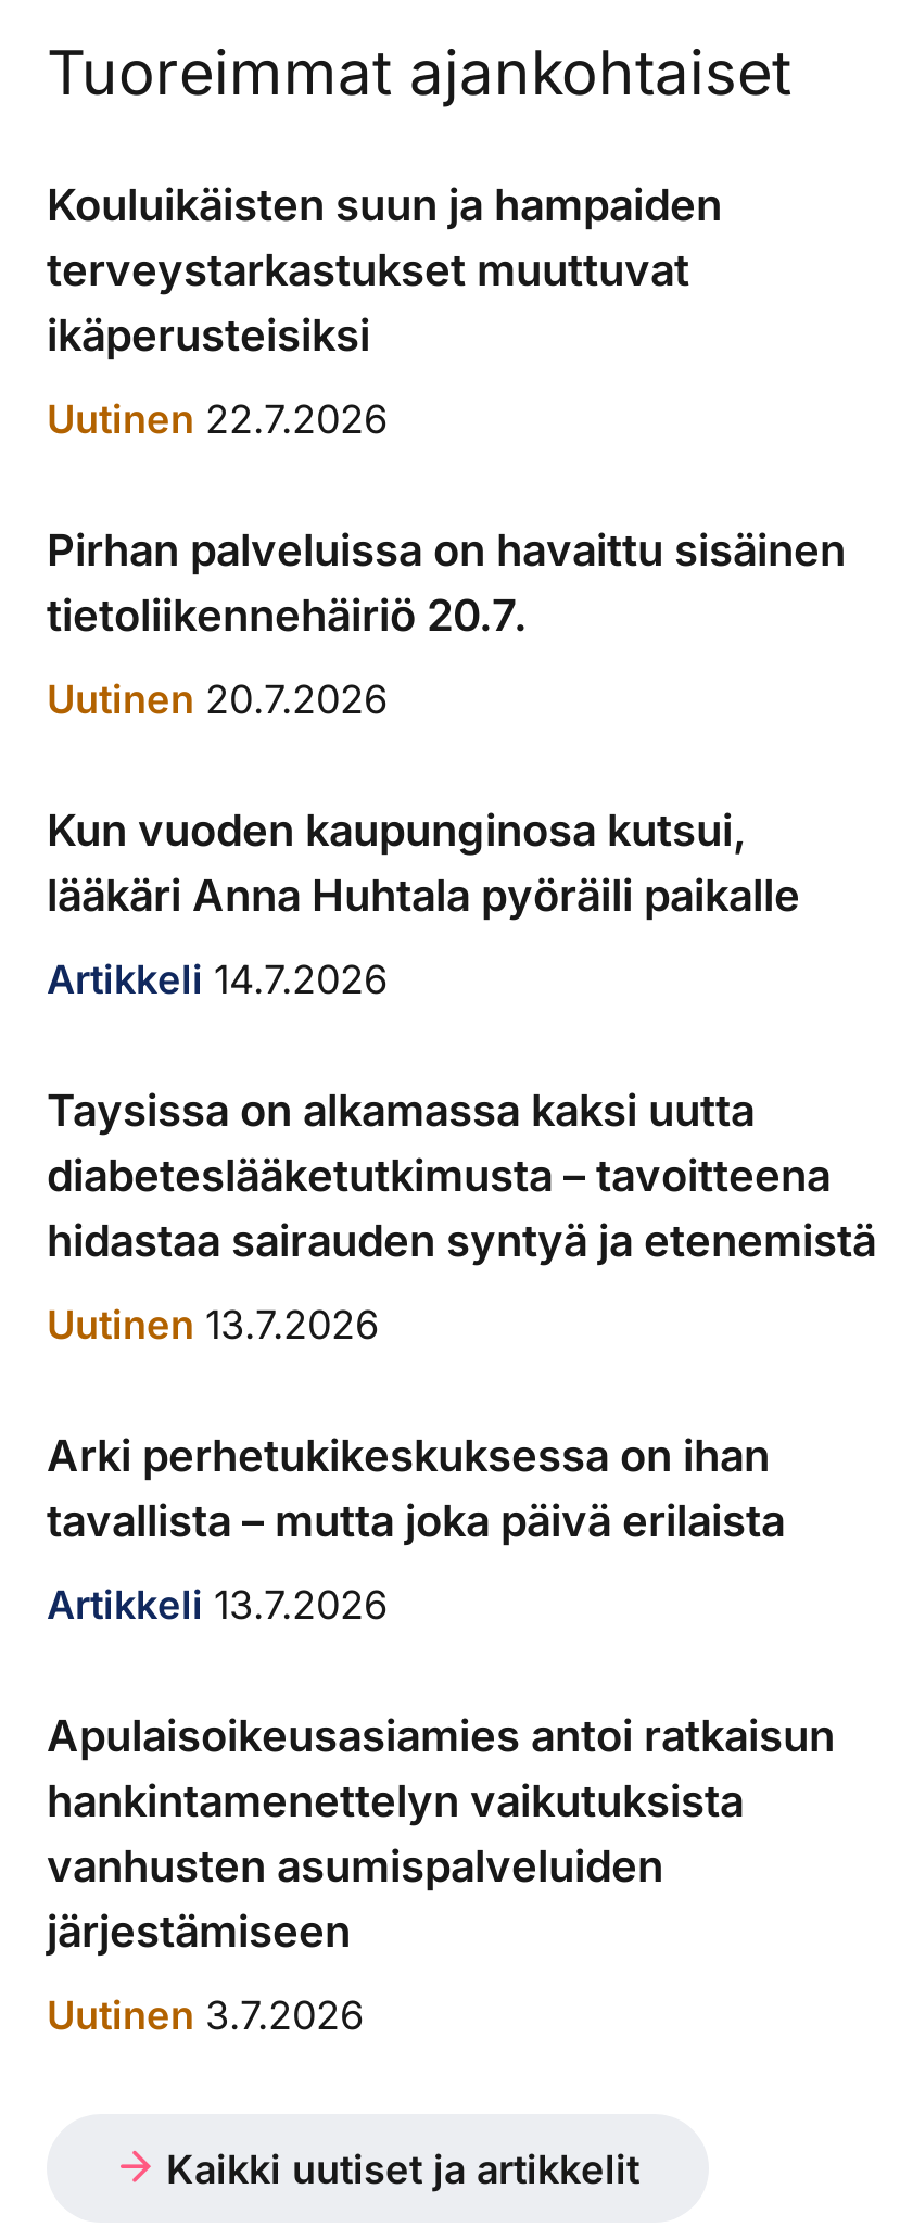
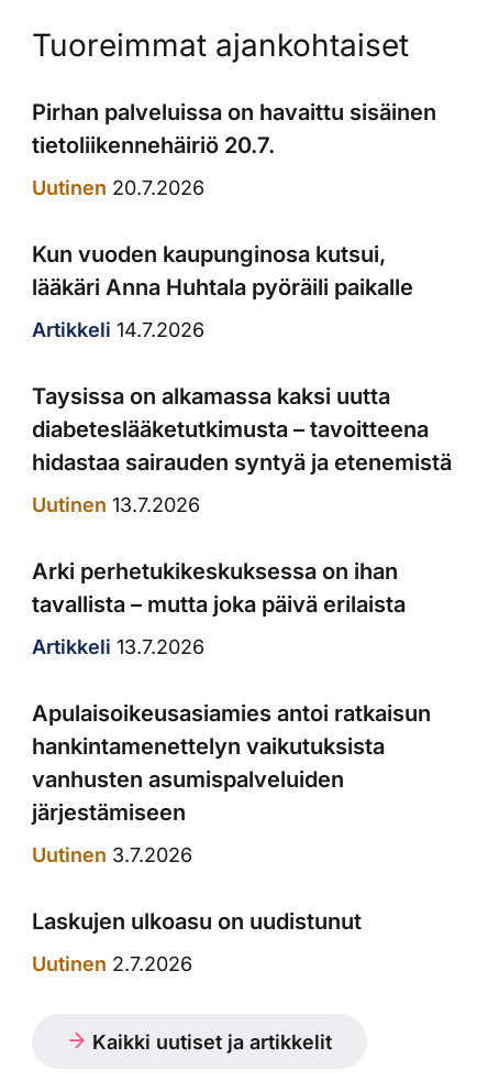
[47,178,722,441] Kouluikäisten suun ja hampaiden | terveystarkastukset muuttuvat | ikäperusteisiksi | Uutinen 22.7.2026 -> none
moved [47,524,876,2037] -> [32,99,452,866]: Pirhan palveluissa on havaittu sisäinen | tietoliikennehäiriö 20.7. | Uutinen 20.7.2026 | ... | järjestämiseen | Uutinen 3.7.2026
none -> [32,908,362,975] Laskujen ulkoasu on uudistunut | Uutinen 2.7.2026

